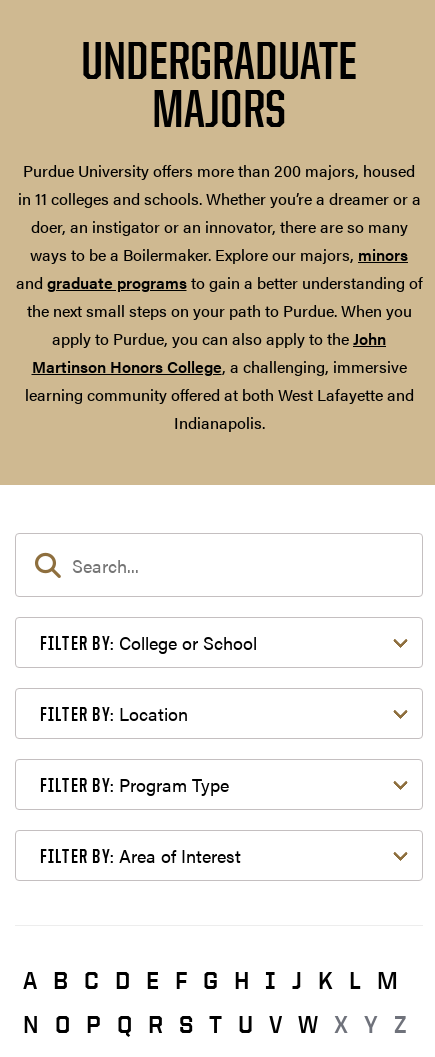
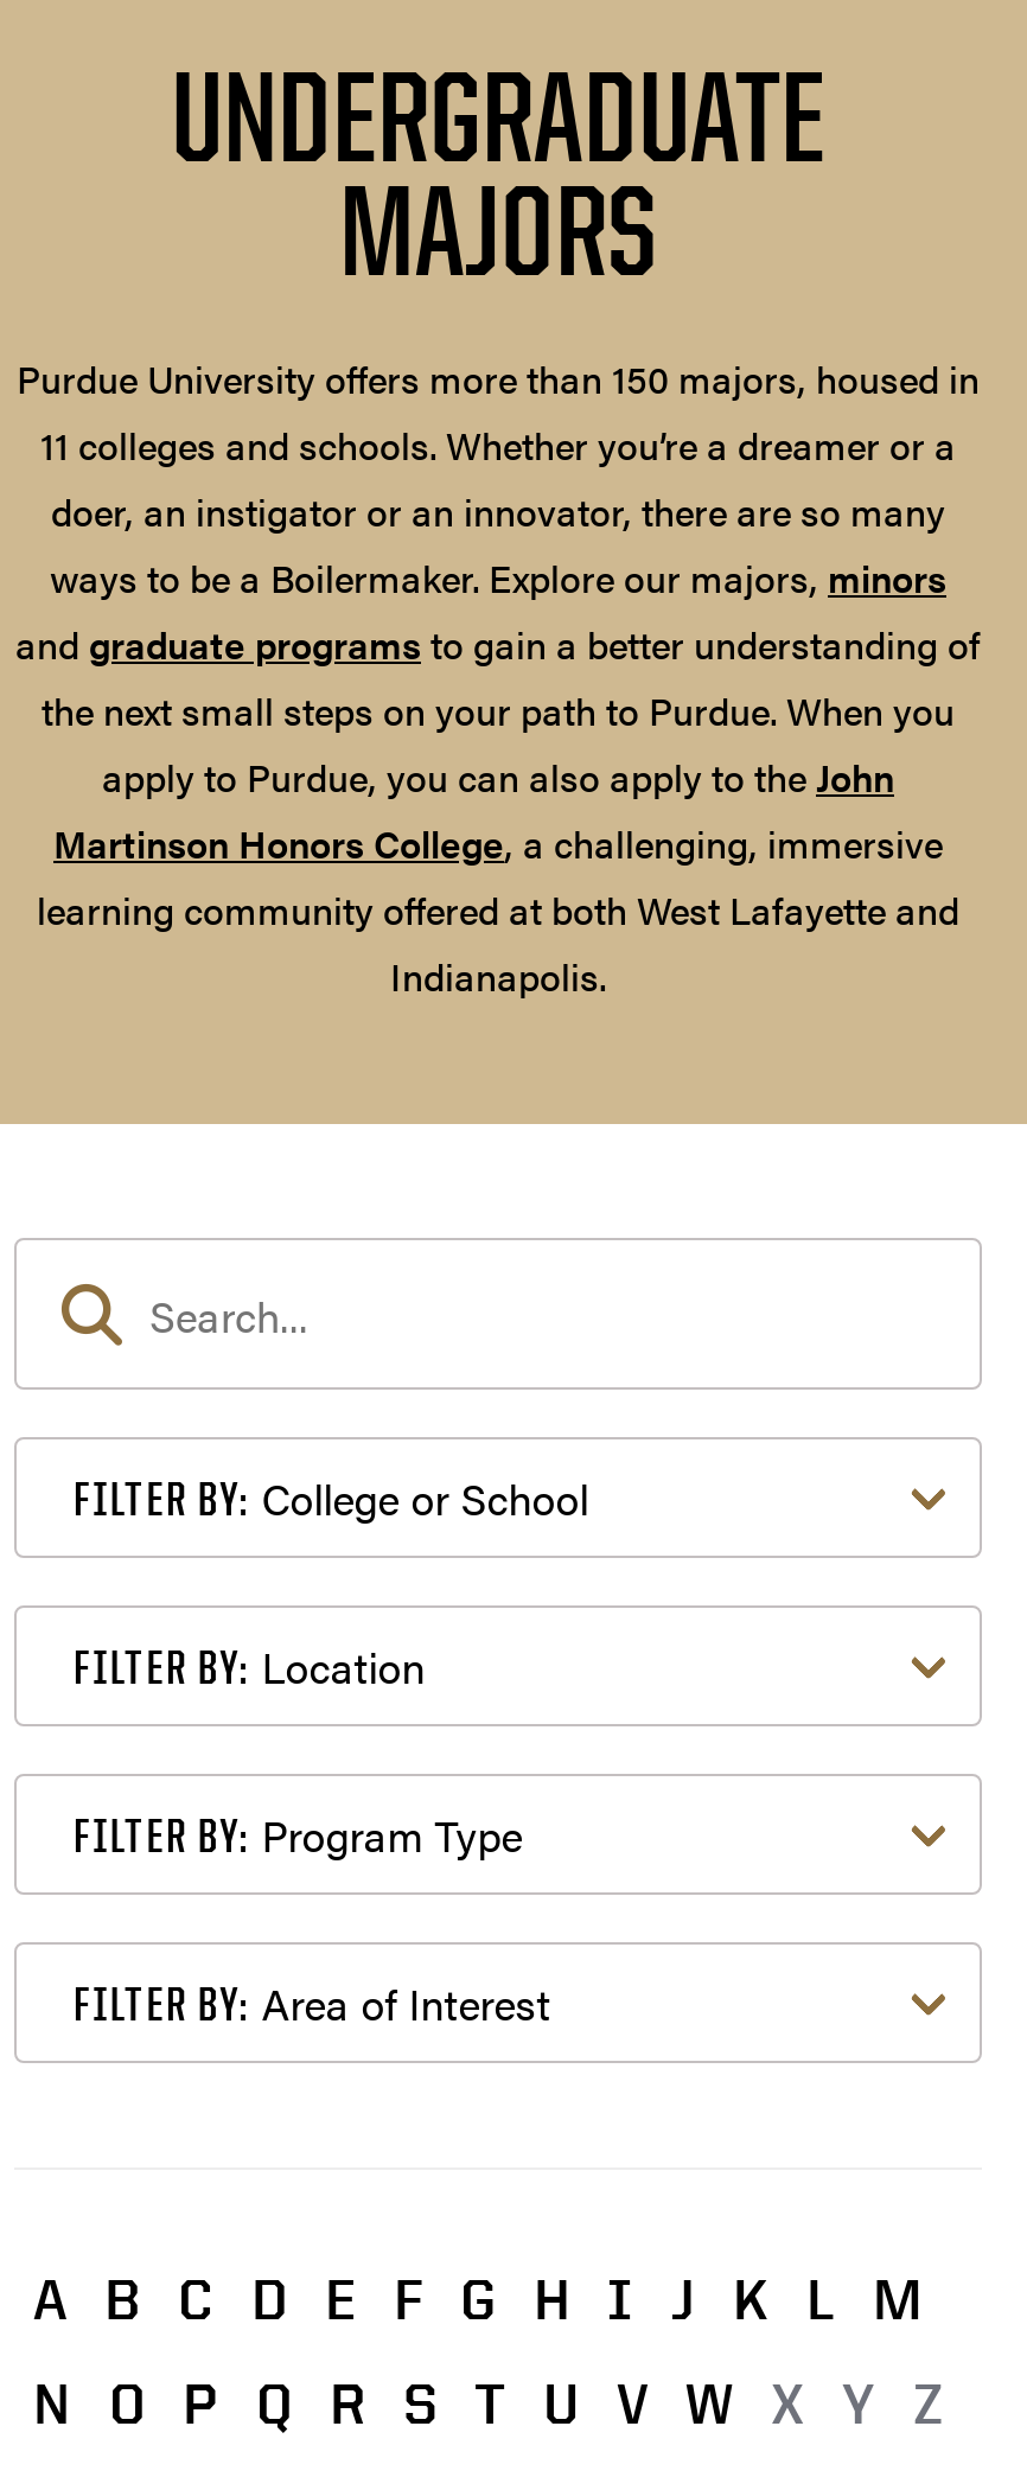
[17,159,420,210] Purdue University offers more than 200 majors, housed | in 11 colleges and schools. Whether you’re a dreamer or a -> [17,351,980,472] Purdue University offers more than 150 majors, housed in | 11 colleges and schools. Whether you’re a dreamer or a

